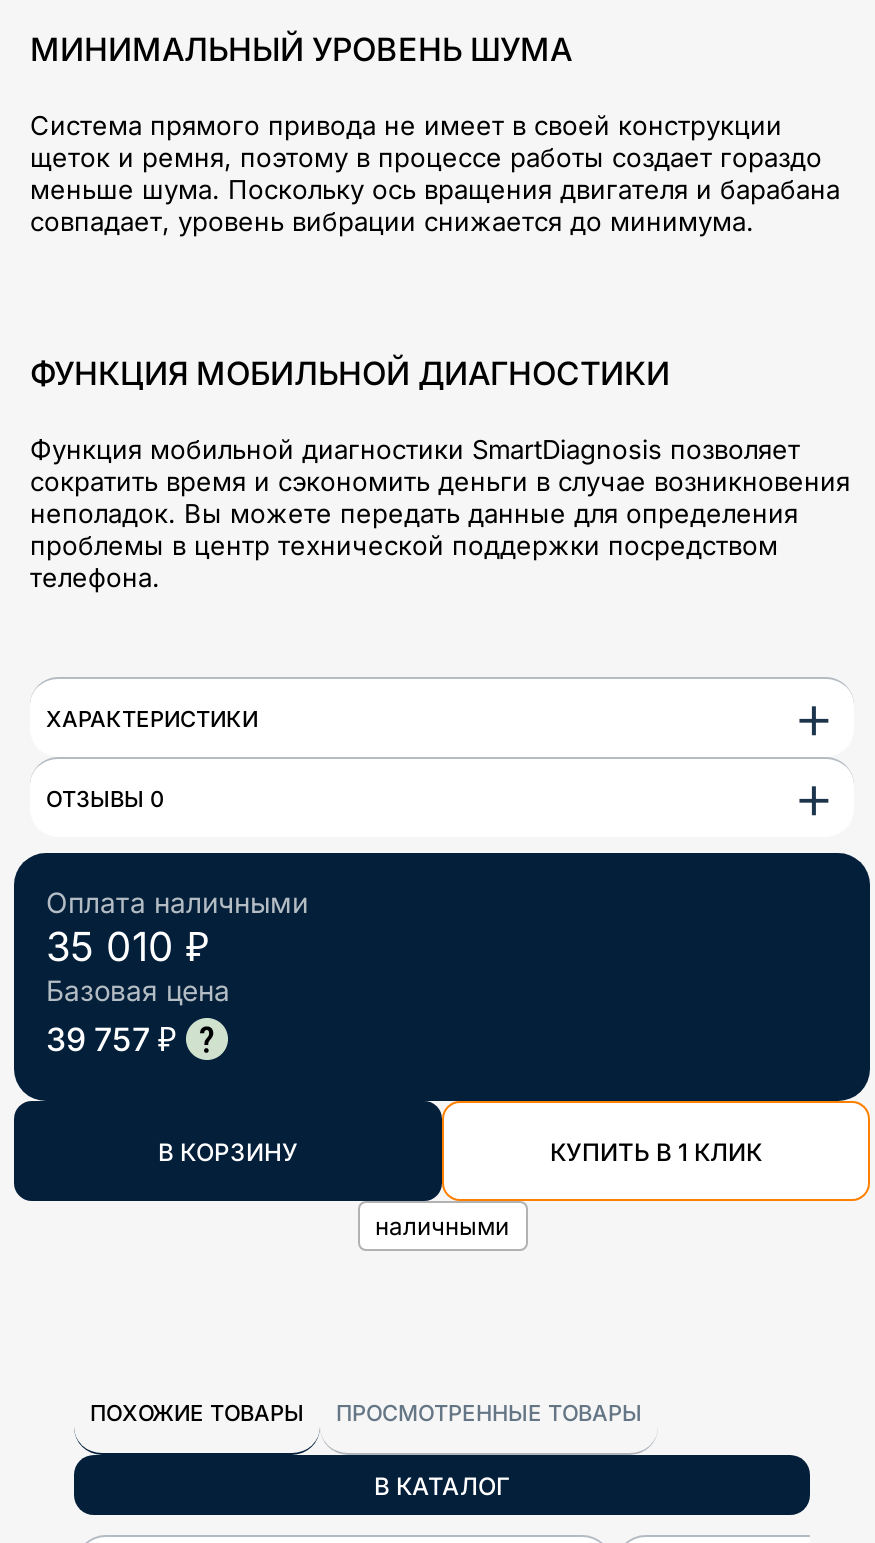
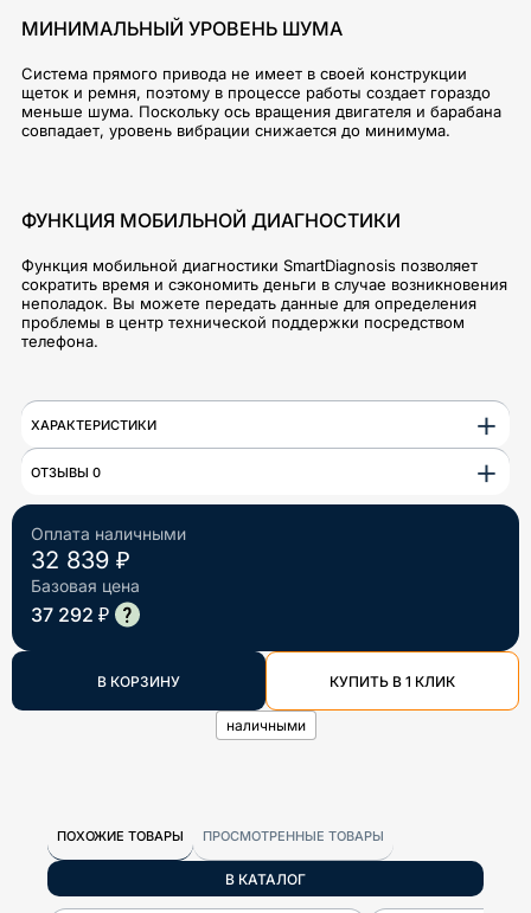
[46,923,210,971] 35 010 ₽ -> [31,546,130,574] 32 839 ₽
[46,1019,176,1059] 39 757 ₽ -> [31,603,109,626] 37 292 ₽

